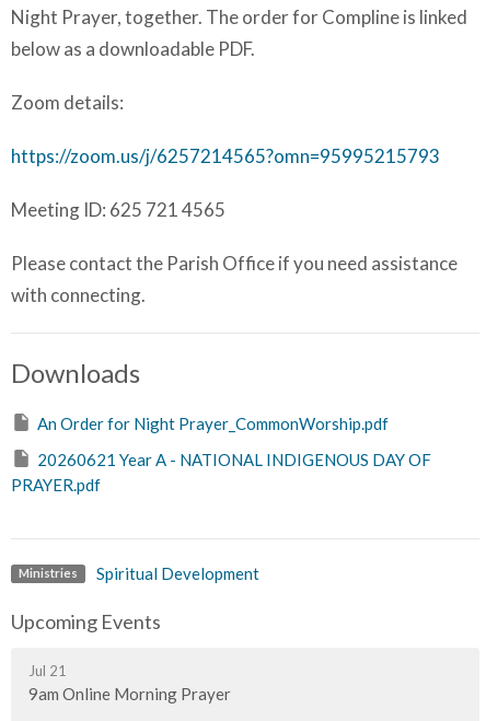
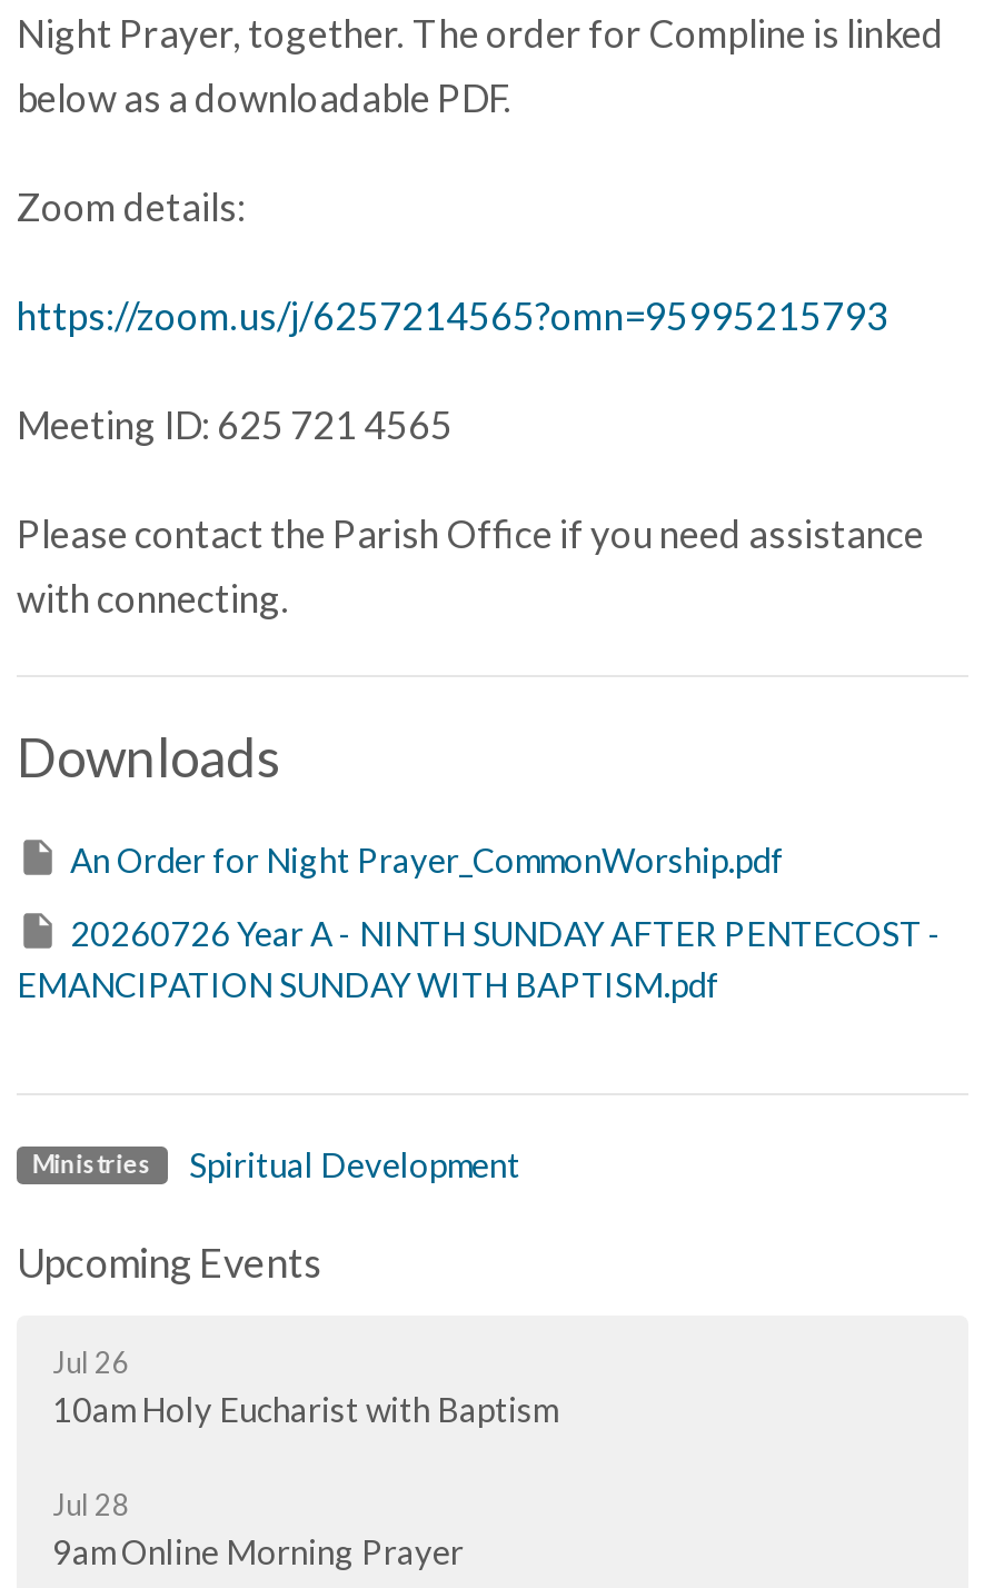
[11,450,431,495] 20260621 Year A - NATIONAL INDIGENOUS DAY OF | PRAYER.pdf -> [17,914,942,1005] 20260726 Year A - NINTH SUNDAY AFTER PENTECOST - | EMANCIPATION SUNDAY WITH BAPTISM.pdf
[28,662,67,680] Jul 21 -> [52,1345,557,1523] Jul 26 | 10am Holy Eucharist with Baptism | Jul 28

